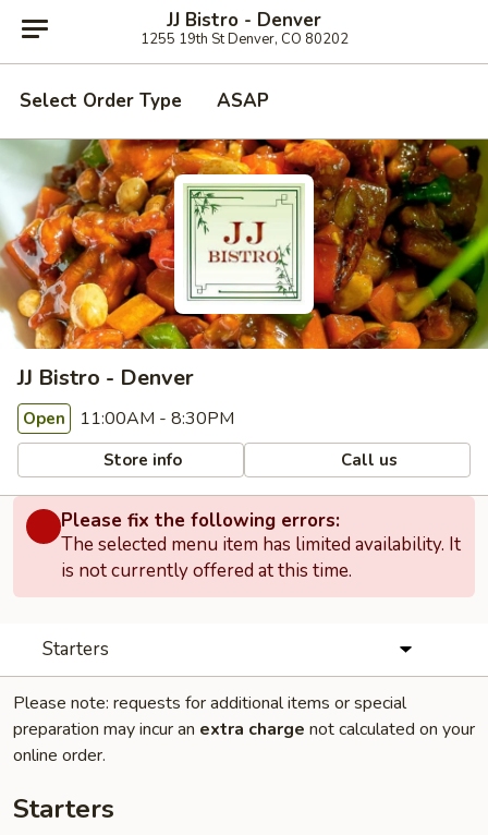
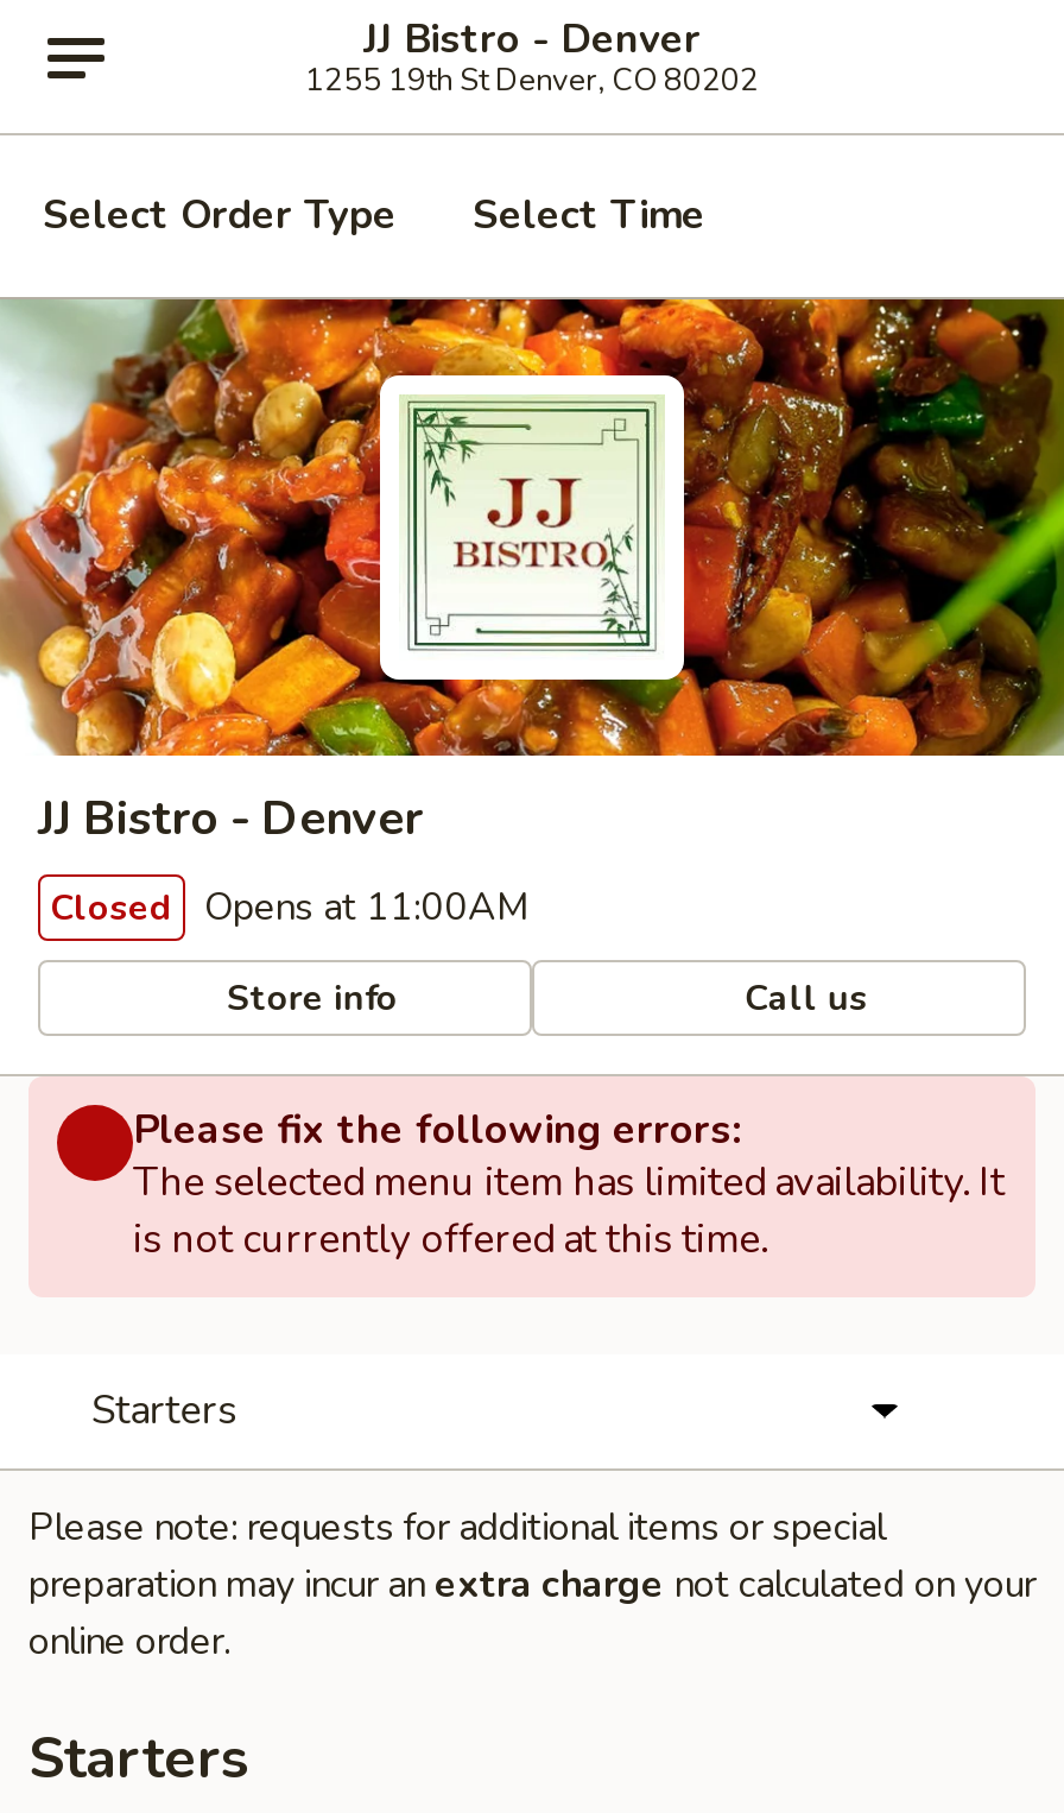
[217,88,269,113] ASAP -> [473,188,705,242] Select Time
[23,407,234,431] Open 11:00AM - 8:30PM -> [50,882,530,934] Closed Opens at 11:00AM

